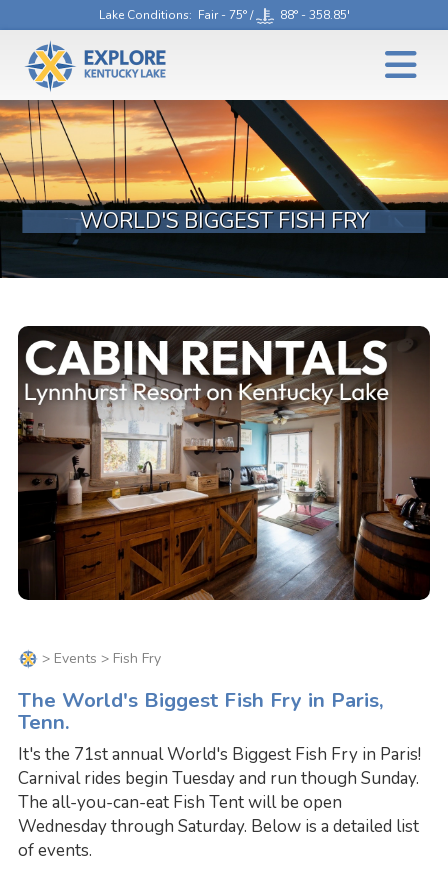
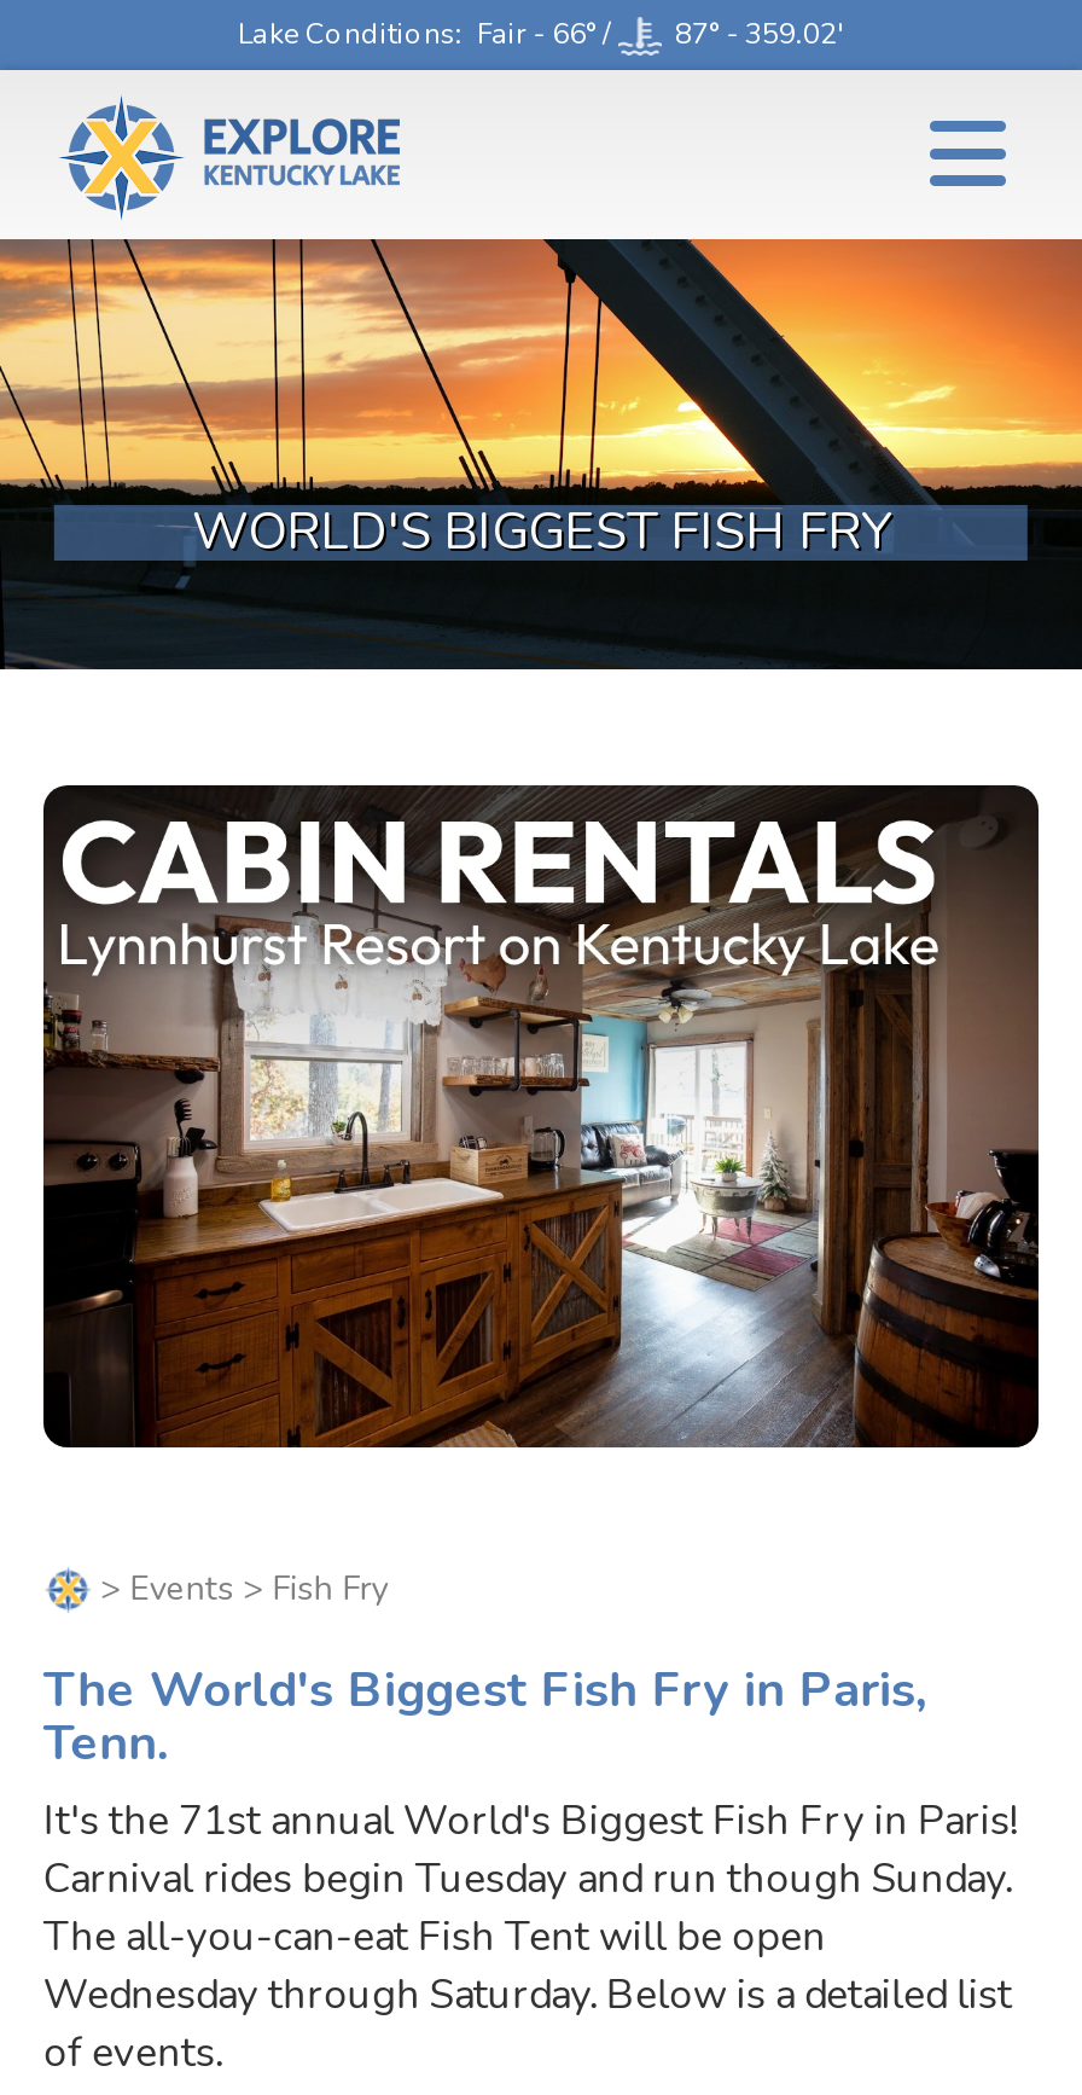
[98,7,255,23] Lake Conditions: Fair - 75° / -> [238,14,617,53] Lake Conditions: Fair - 66° /
[273,7,349,23] 88° - 358.85' -> [661,14,844,53] 87° - 359.02'

